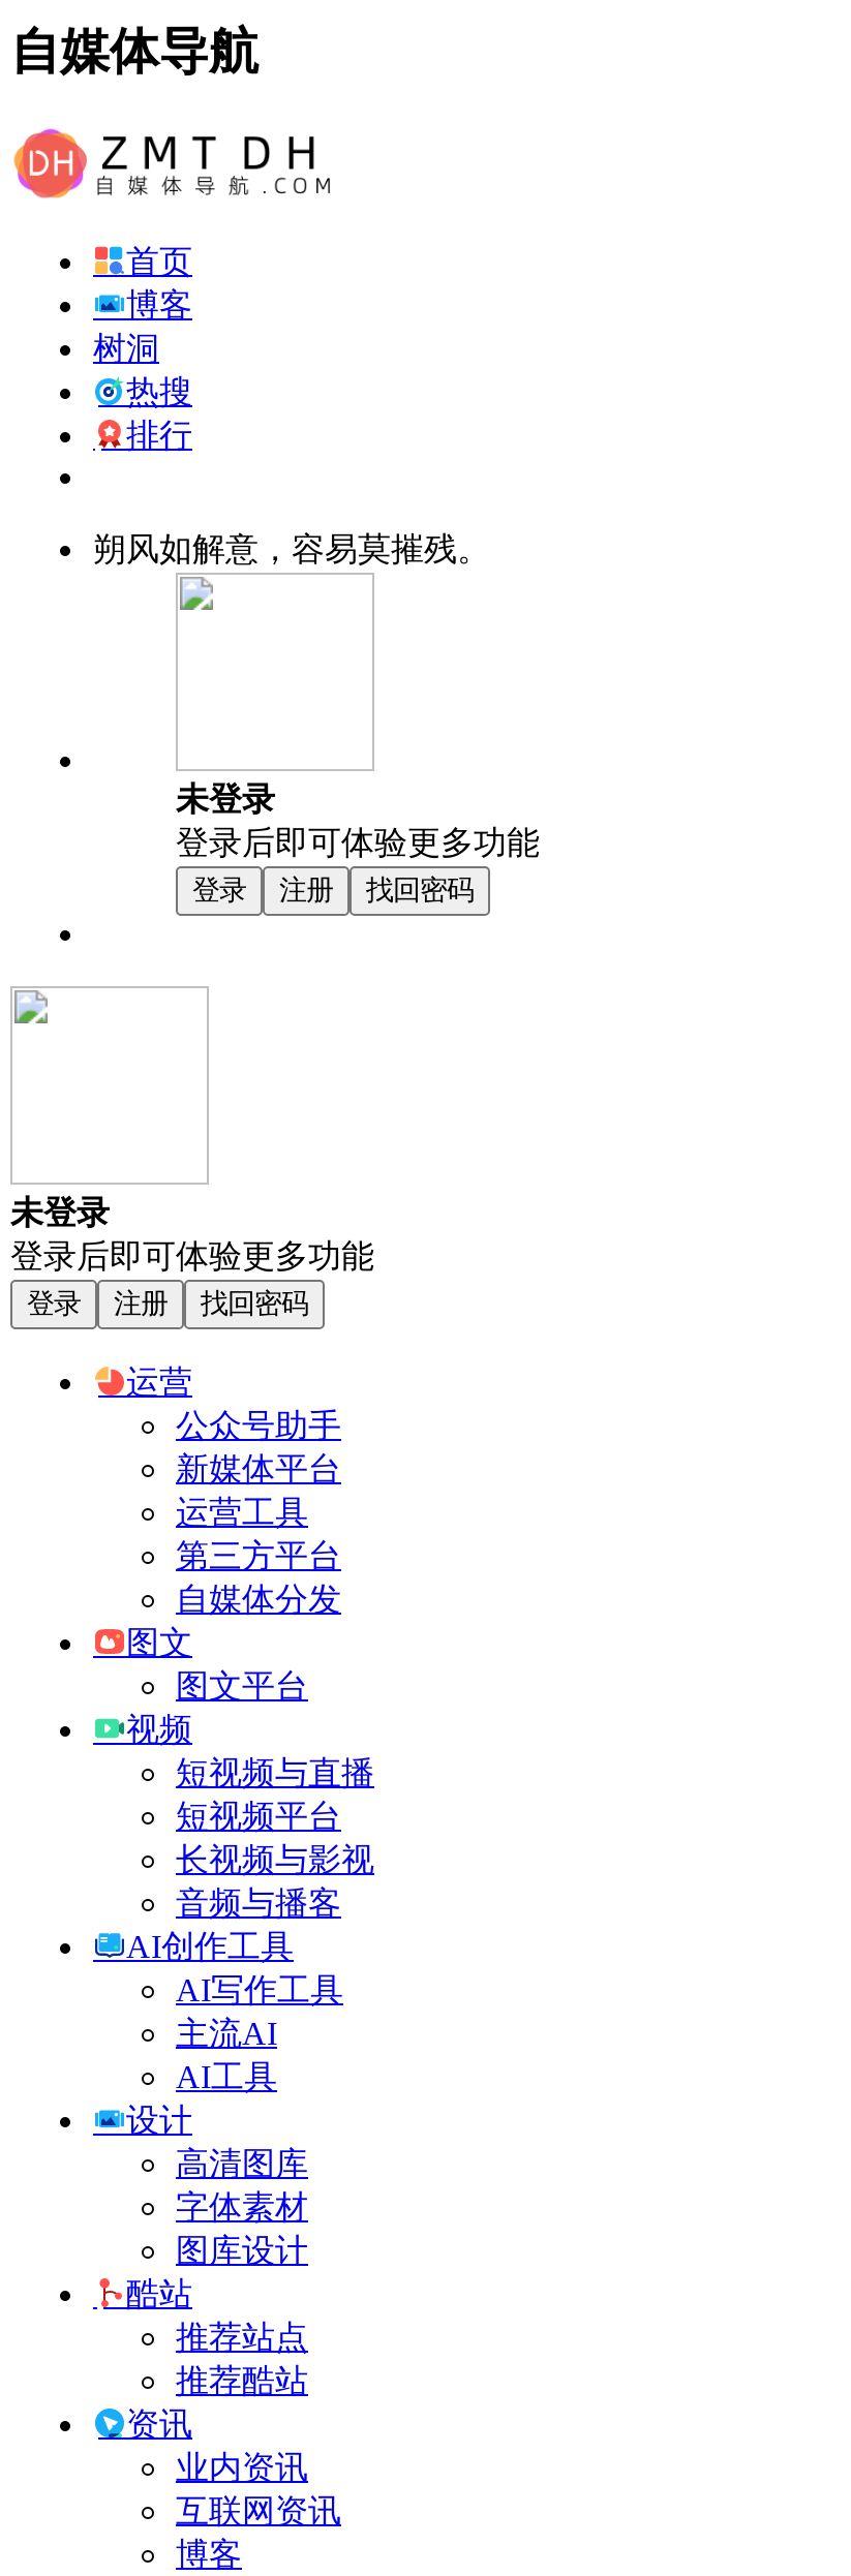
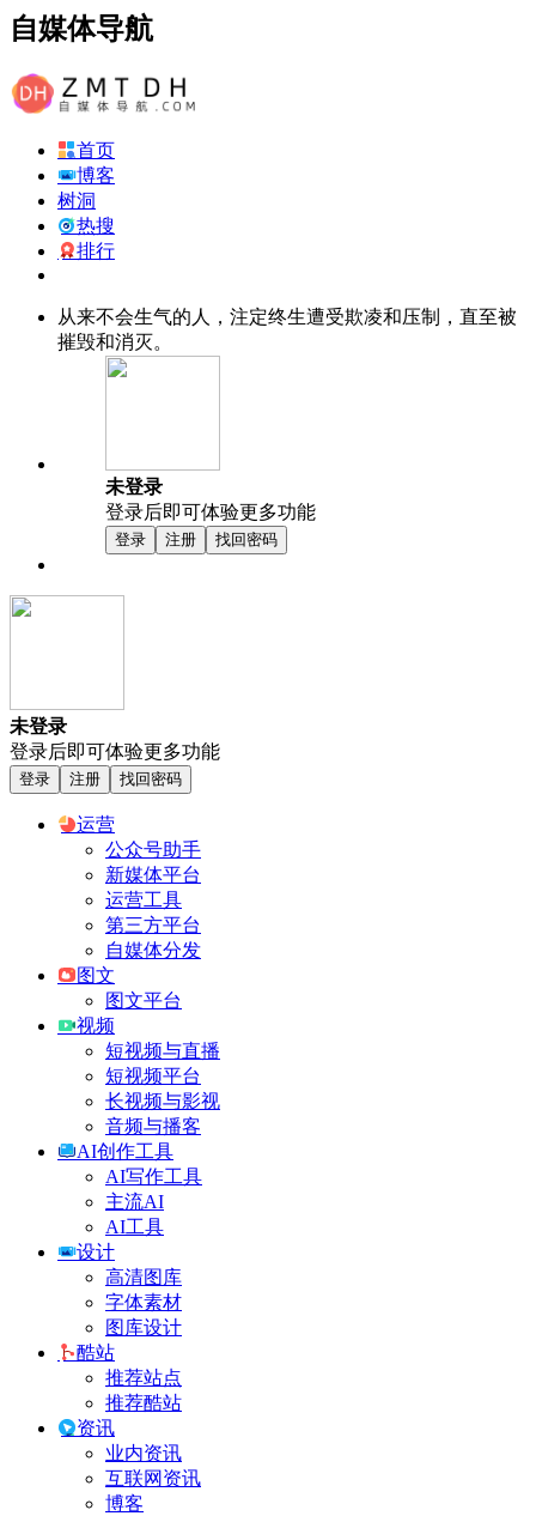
[93,531,490,566] 朔风如解意，容易莫摧残。 -> [57,306,517,352] 从来不会生气的人，注定终生遭受欺凌和压制，直至被 | 摧毁和消灭。

